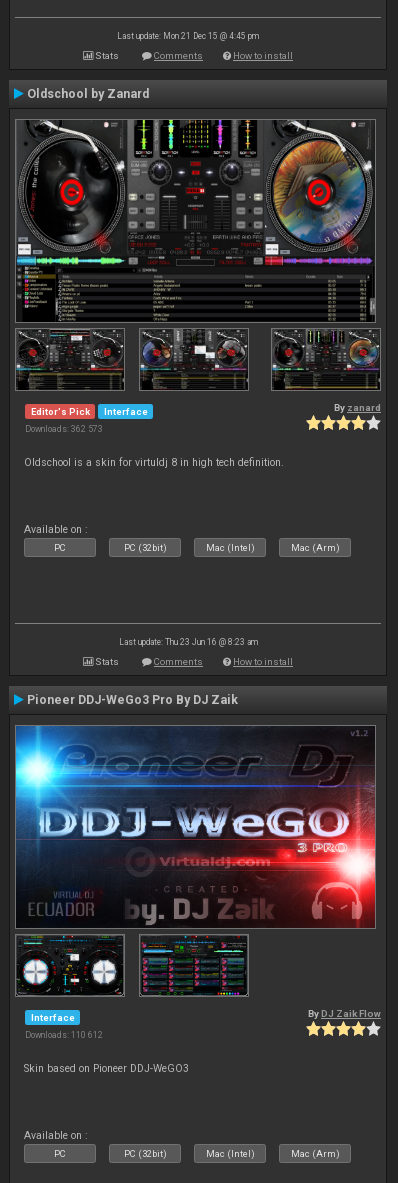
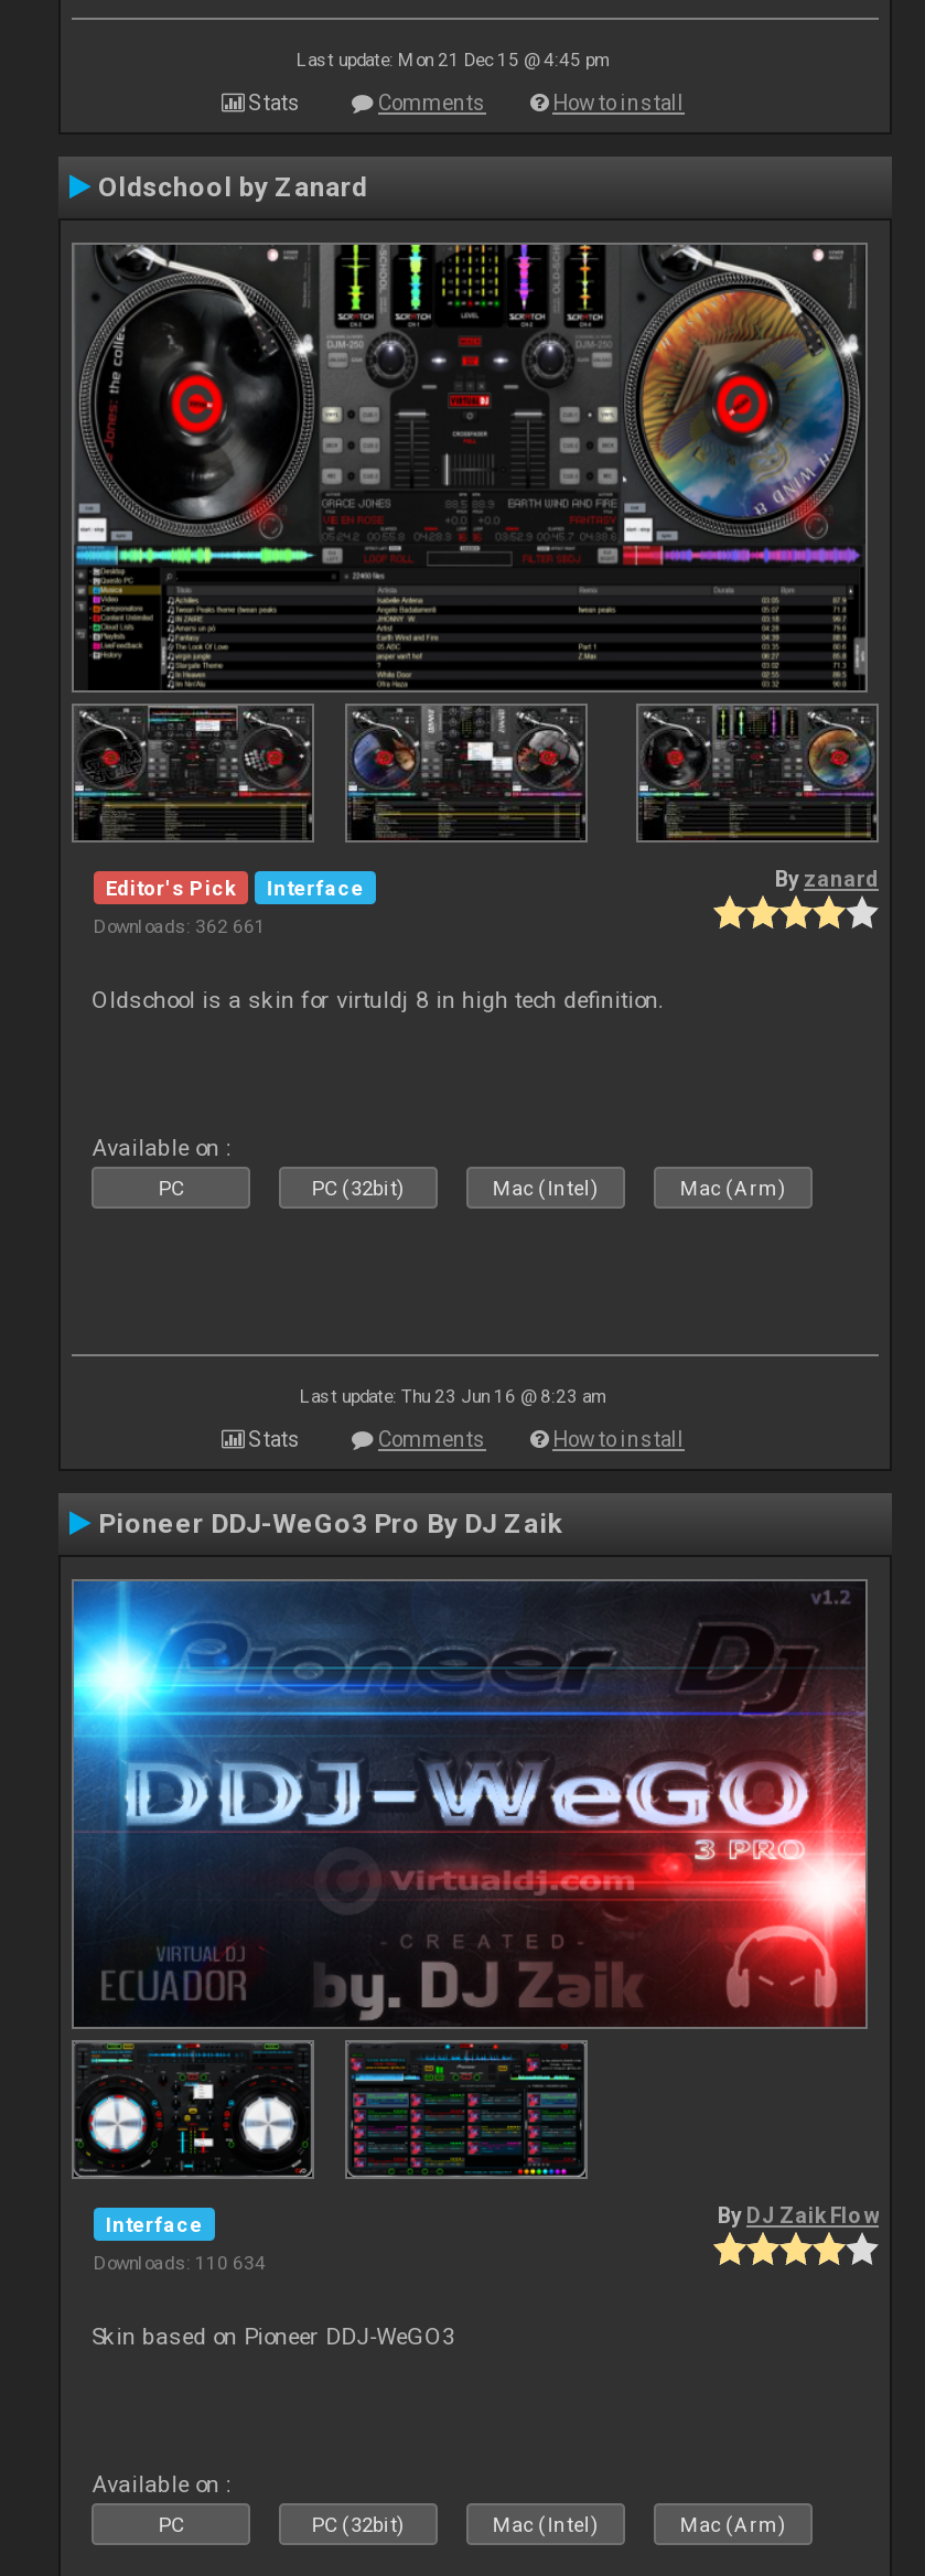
[25,424,103,434] Downloads: 362 573 -> [94,916,266,938] Downloads: 362 661
[25,1030,103,1040] Downloads: 110 612 -> [94,2253,266,2275] Downloads: 110 634

